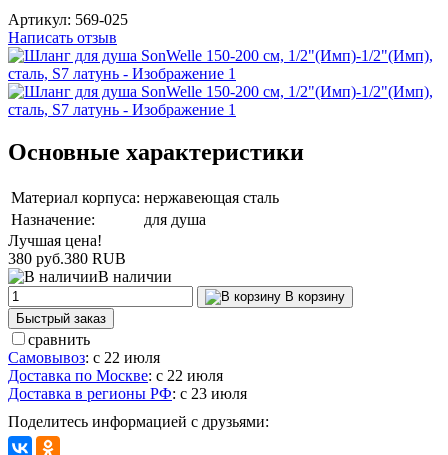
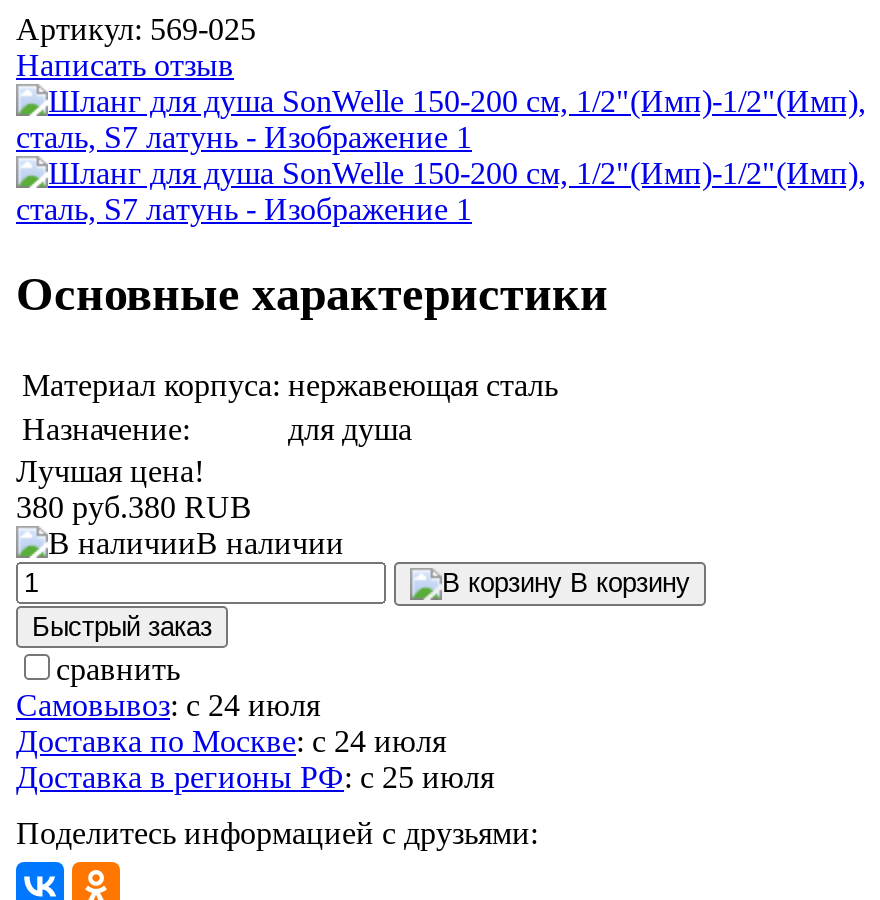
[8,349,160,366] Самовывоз: с 22 июля -> [16,687,320,721] Самовывоз: с 24 июля
[8,367,223,384] Доставка по Москве: с 22 июля -> [16,723,446,757] Доставка по Москве: с 24 июля
[8,385,247,402] Доставка в регионы РФ: с 23 июля -> [16,759,494,793] Доставка в регионы РФ: с 25 июля

